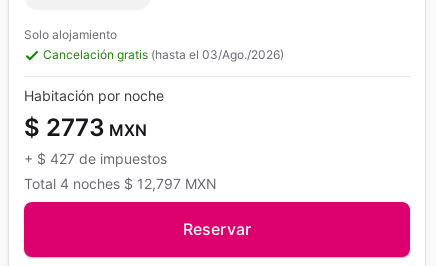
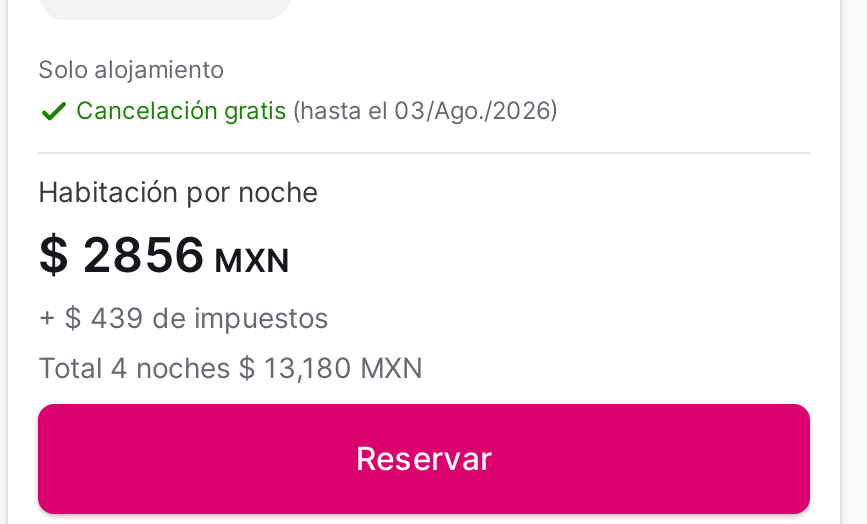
[24,113,147,142] $ 2773 MXN -> [38,225,290,283] $ 2856 MXN
[24,150,167,167] + $ 427 de impuestos -> [38,299,328,333] + $ 439 de impuestos
[24,175,217,192] Total 4 noches $ 12,797 MXN -> [38,349,424,383] Total 4 noches $ 13,180 MXN

